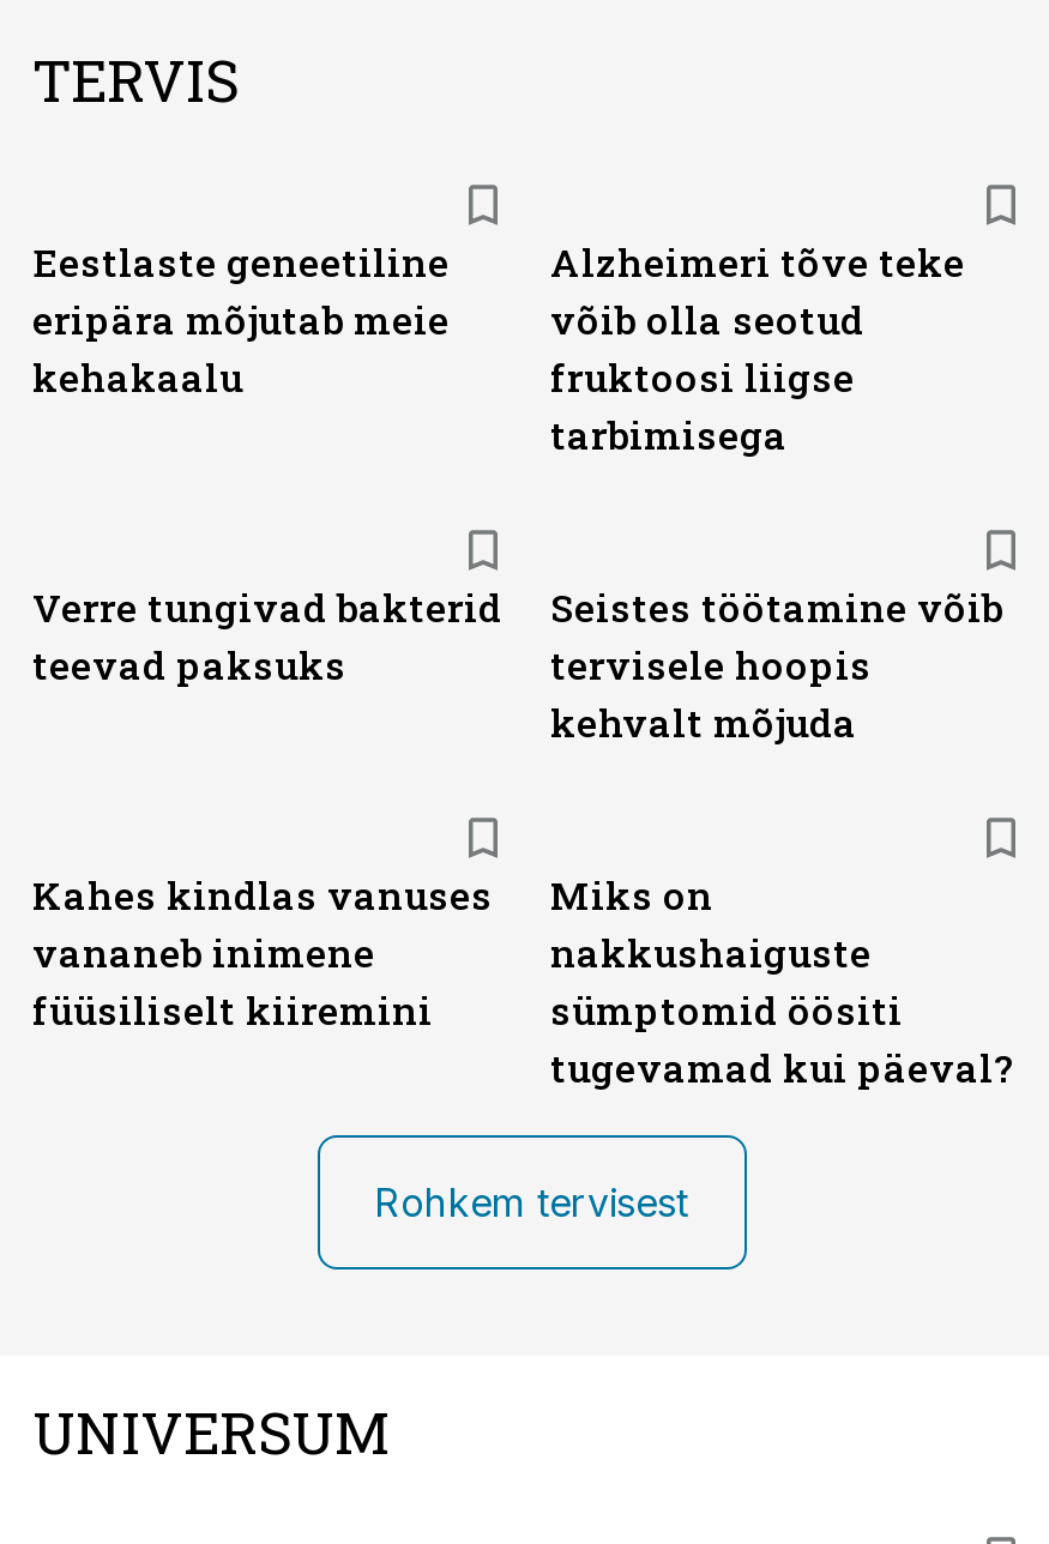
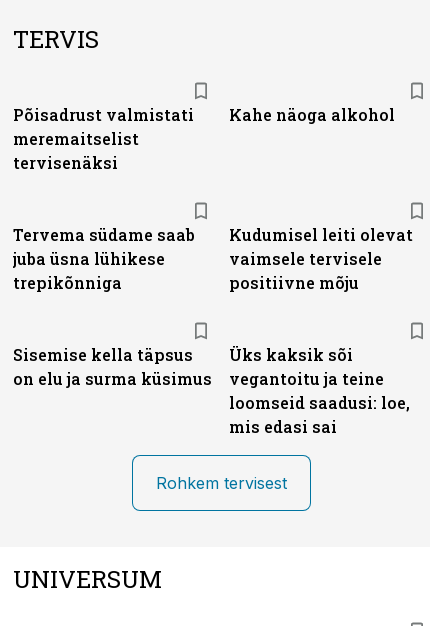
[32,236,450,402] Eestlaste geneetiline | eripära mõjutab meie | kehakaalu -> [13,104,194,173] Põisadrust valmistati | meremaitselist | tervisenäksi
[550,236,965,459] Alzheimeri tõve teke | võib olla seotud | fruktoosi liigse | tarbimisega -> [229,104,395,125] Kahe näoga alkohol
[32,581,502,689] Verre tungivad bakterid | teevad paksuks -> [13,224,195,293] Tervema südame saab | juba üsna lühikese | trepikõnniga
[550,581,1003,747] Seistes töötamine võib | tervisele hoopis | kehvalt mõjuda -> [229,224,413,293] Kudumisel leiti olevat | vaimsele tervisele | positiivne mõju
[32,869,493,1035] Kahes kindlas vanuses | vananeb inimene | füüsiliselt kiiremini -> [13,344,212,389] Sisemise kella täpsus | on elu ja surma küsimus
[550,869,1013,1092] Miks on | nakkushaiguste | sümptomid öösiti | tugevamad kui päeval? -> [229,344,410,437] Üks kaksik sõi | vegantoitu ja teine | loomseid saadusi: loe, | mis edasi sai

